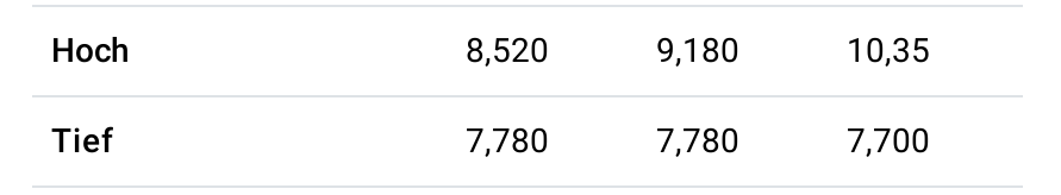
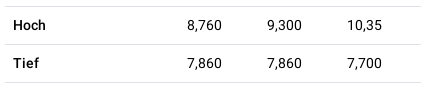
[466,32,549,70] 8,520 -> [187,17,222,33] 8,760
[656,32,739,70] 9,180 -> [267,17,302,33] 9,300
[466,122,549,160] 7,780 -> [187,55,222,71] 7,860
[656,122,739,160] 7,780 -> [267,55,302,71] 7,860

